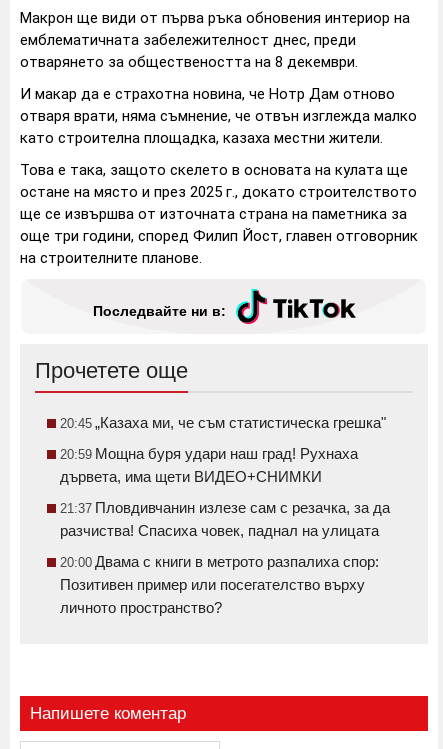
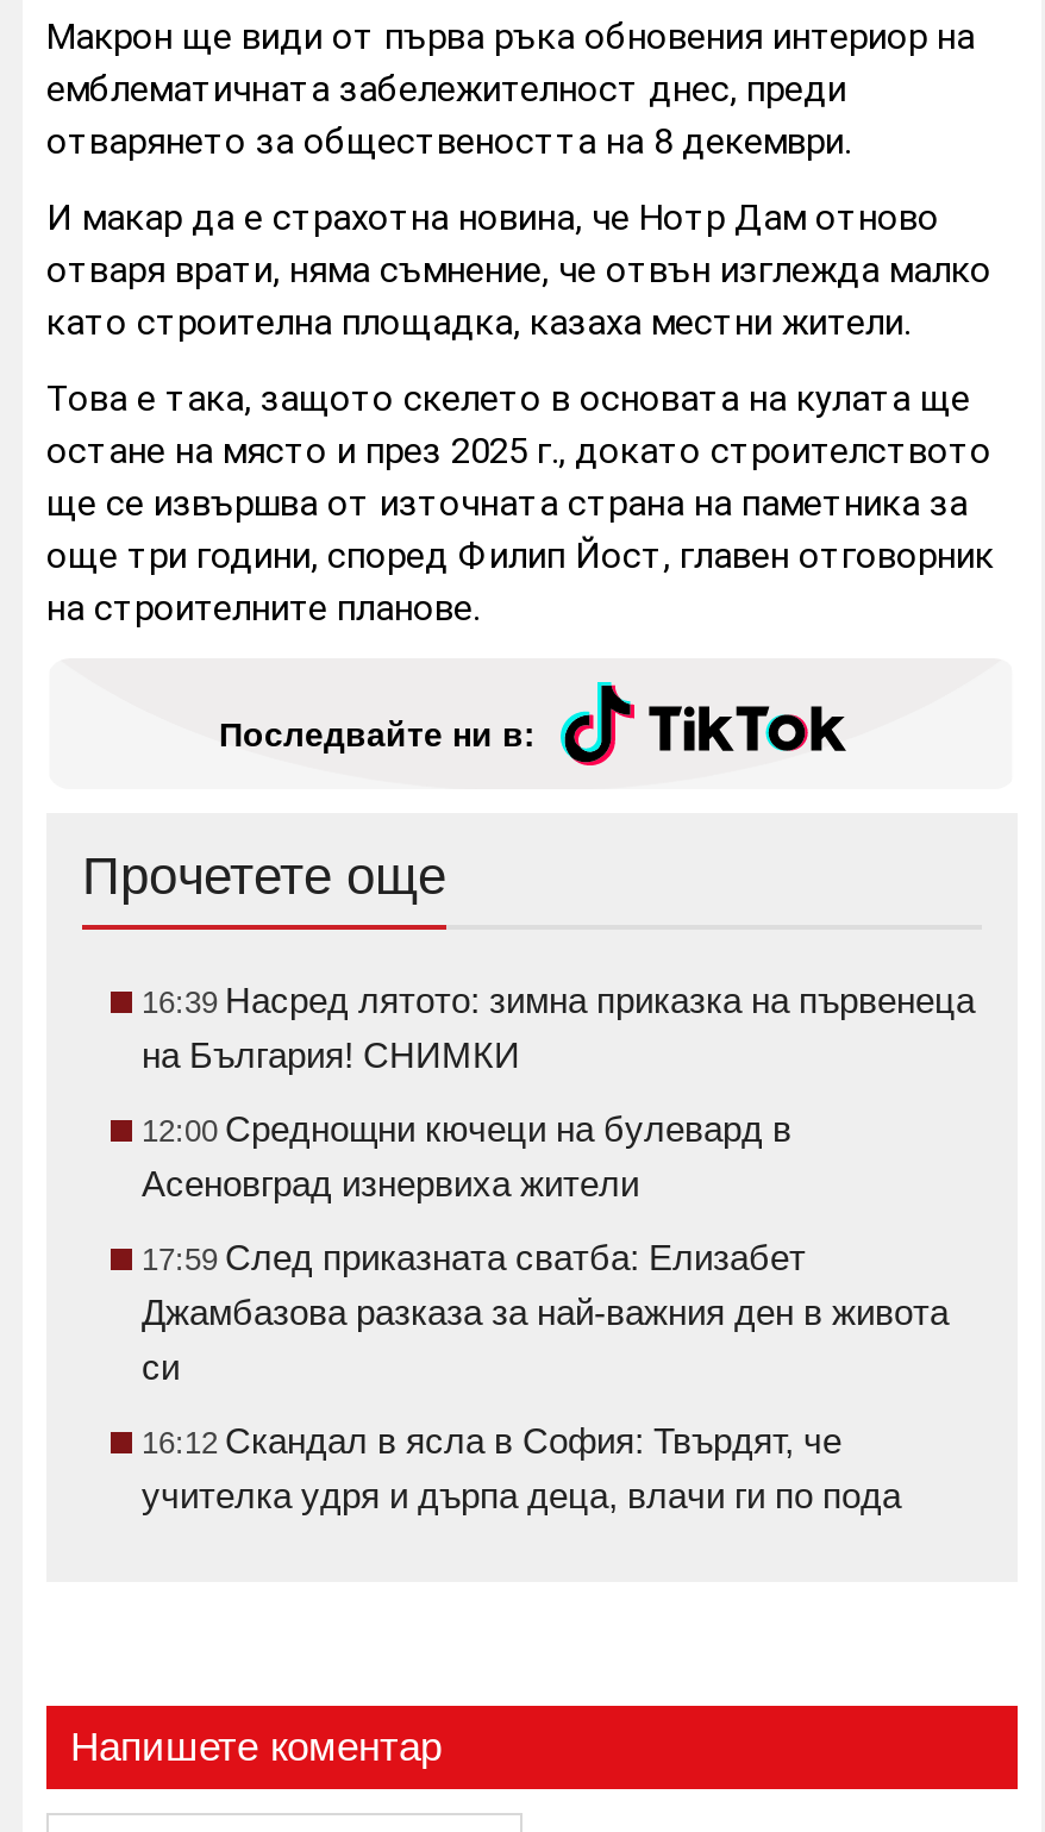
[60,414,386,431] 20:45 „Казаха ми, че съм статистическа грешка" -> [142,980,975,1076] 16:39 Насред лятото: зимна приказка на първенеца | на България! СНИМКИ
[60,445,358,485] 20:59 Мощна буря удари наш град! Рухнаха | дървета, има щети ВИДЕО+СНИМКИ -> [142,1109,791,1204] 12:00 Среднощни кючеци на булевард в | Асеновград изнервиха жители
[60,499,390,539] 21:37 Пловдивчанин излезе сам с резачка, за да | разчиства! Спасиха човек, паднал на улицата -> [142,1238,949,1388] 17:59 След приказната сватба: Елизабет | Джамбазова разказа за най-важния ден в живота | си
[60,553,379,616] 20:00 Двама с книги в метрото разпалиха спор: | Позитивен пример или посегателство върху | личното пространство? -> [142,1421,901,1516] 16:12 Скандал в ясла в София: Твърдят, че | учителка удря и дърпа деца, влачи ги по пода

